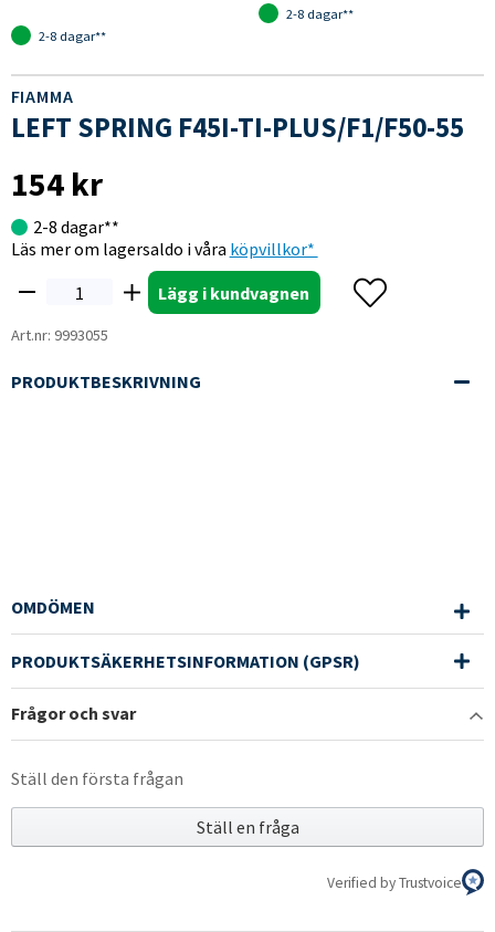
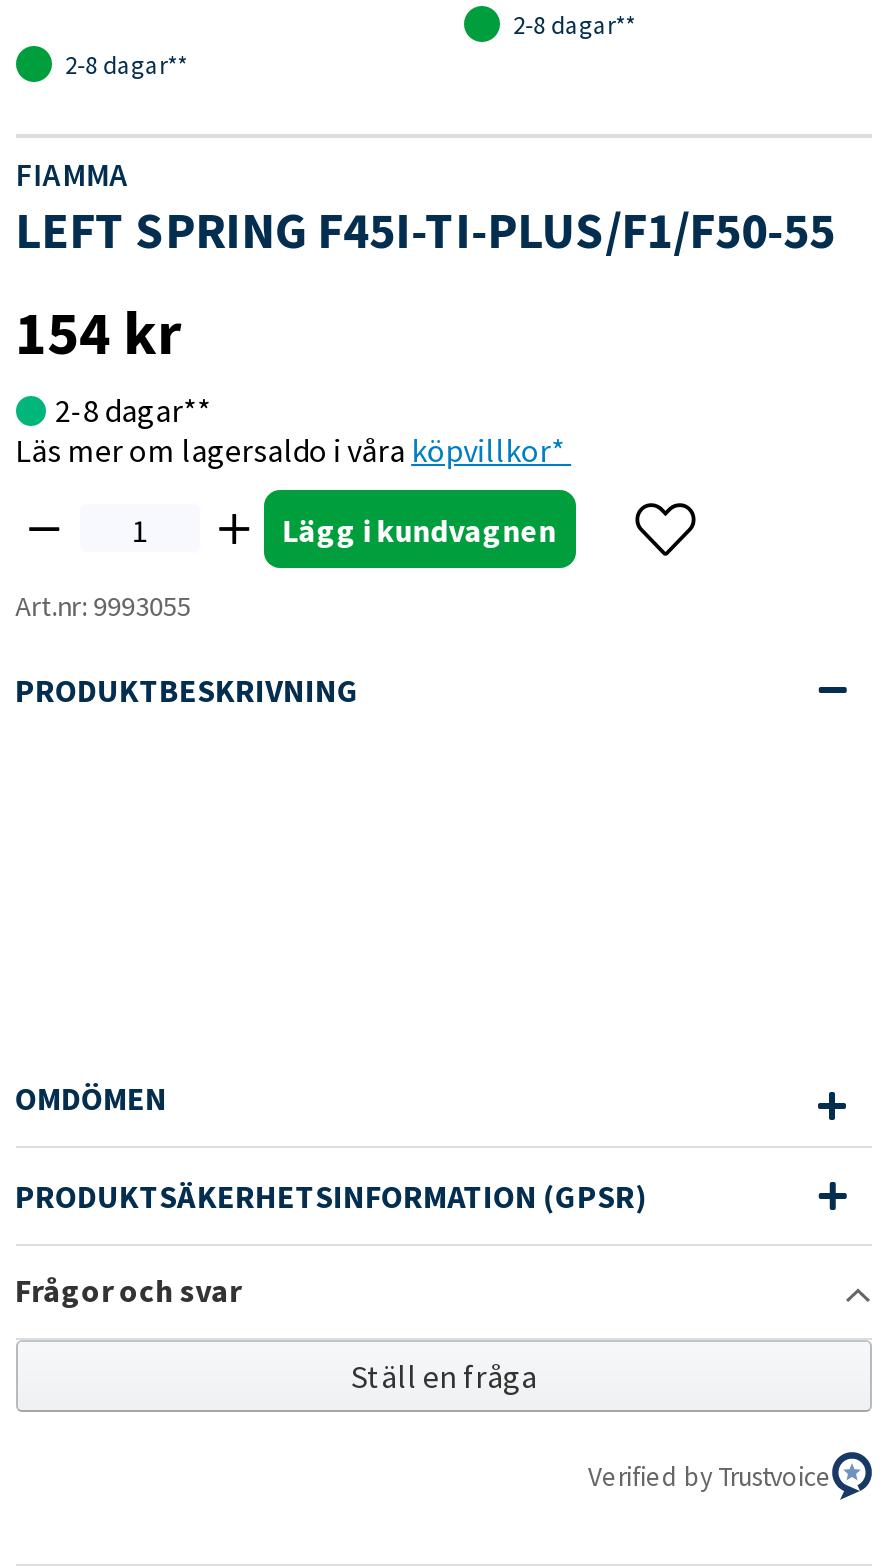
[11,767,183,789] Ställ den första frågan -> none

